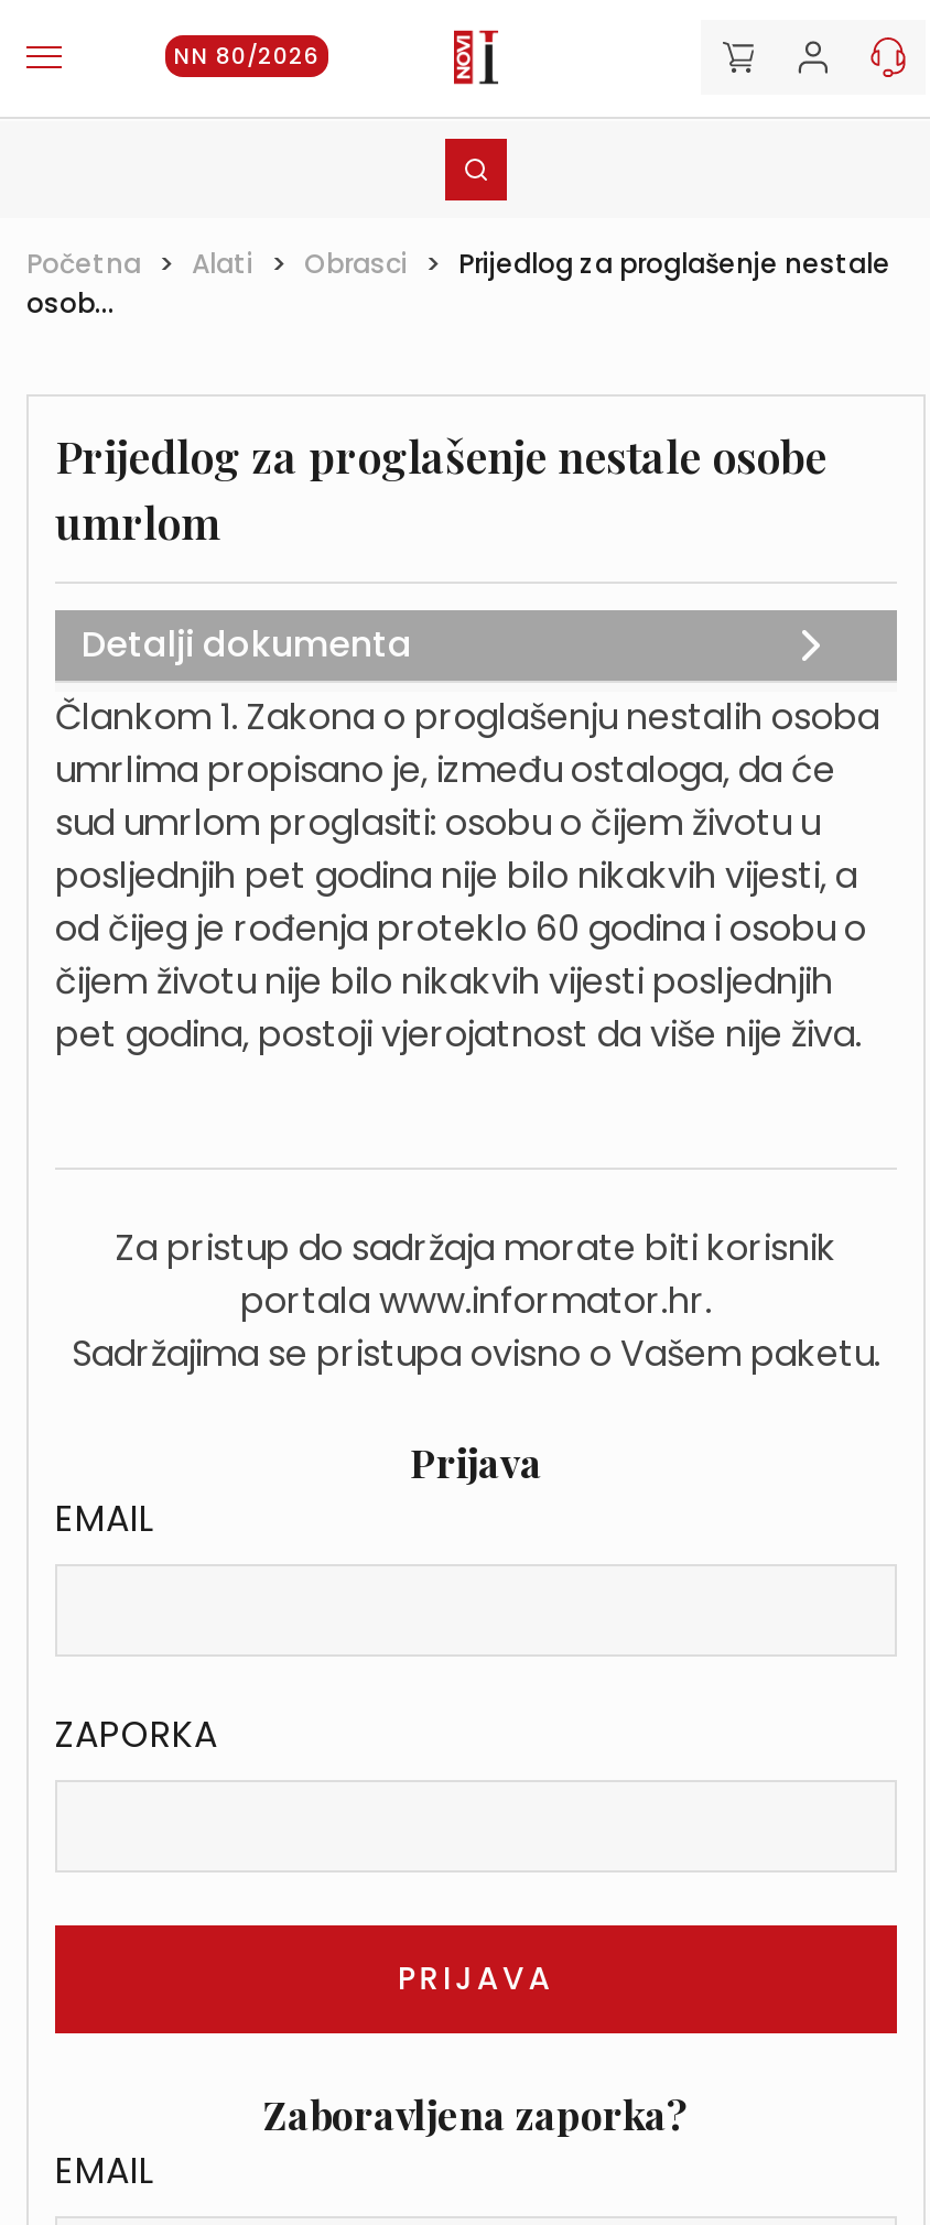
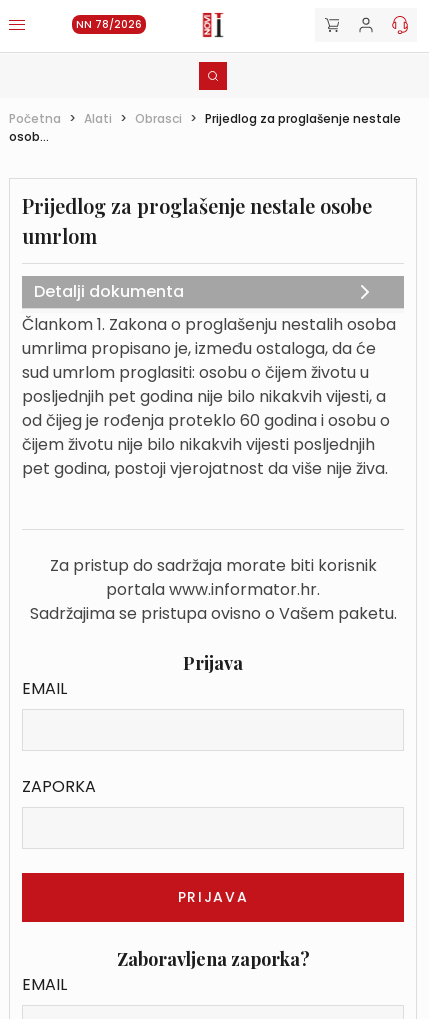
[174,40,320,73] NN 80/2026 -> [76,17,142,32] NN 78/2026

